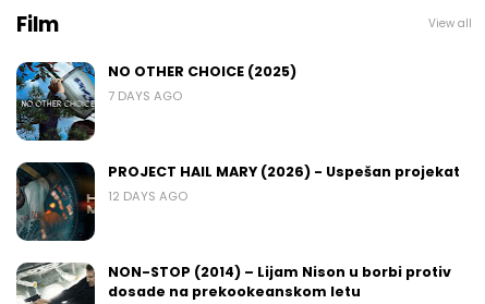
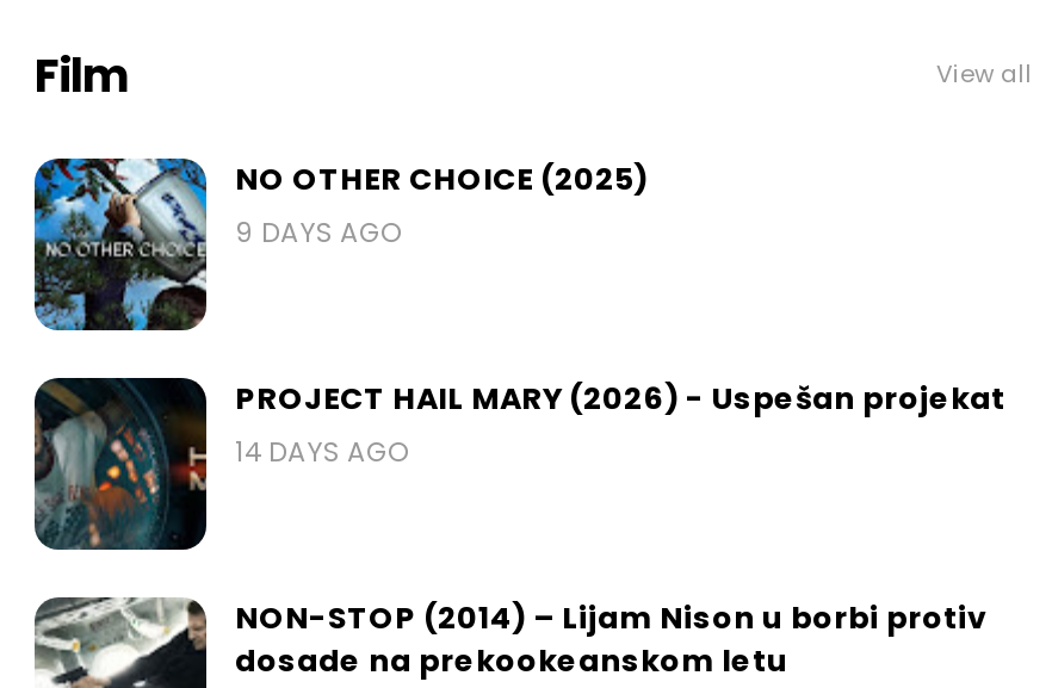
[108,87,182,104] 7 DAYS AGO -> [235,213,402,251] 9 DAYS AGO
[108,187,187,205] 12 DAYS AGO -> [235,432,409,470] 14 DAYS AGO

